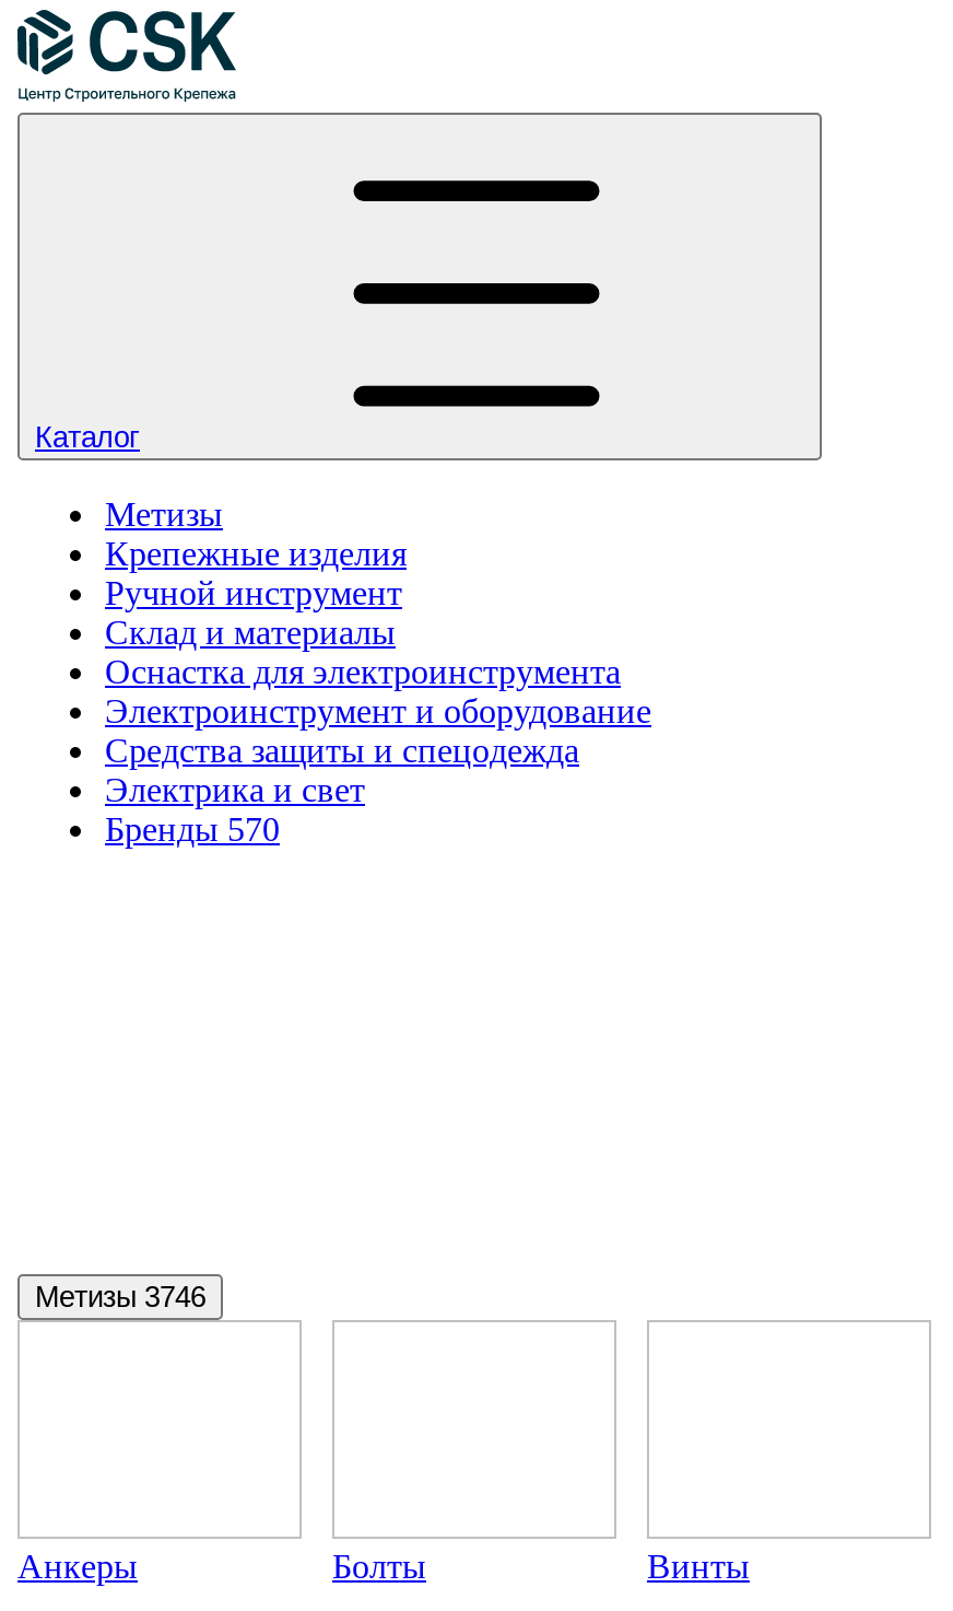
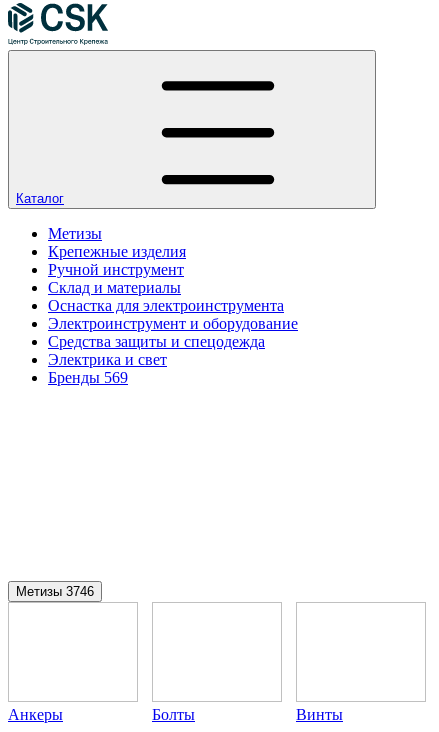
[105,810,280,848] Бренды 570 -> [48,369,128,386] Бренды 569

